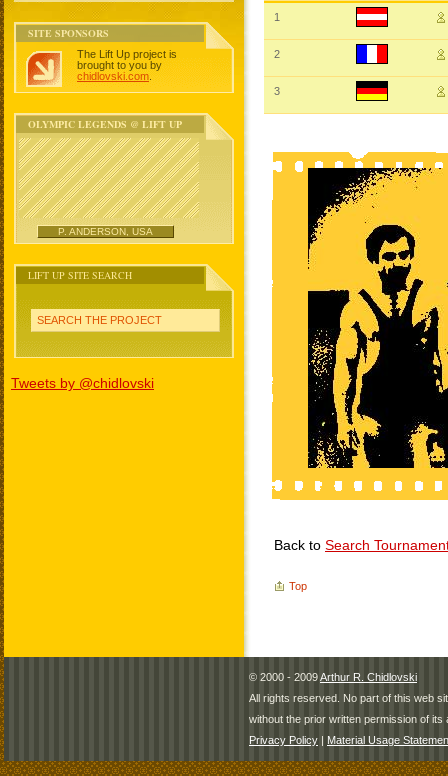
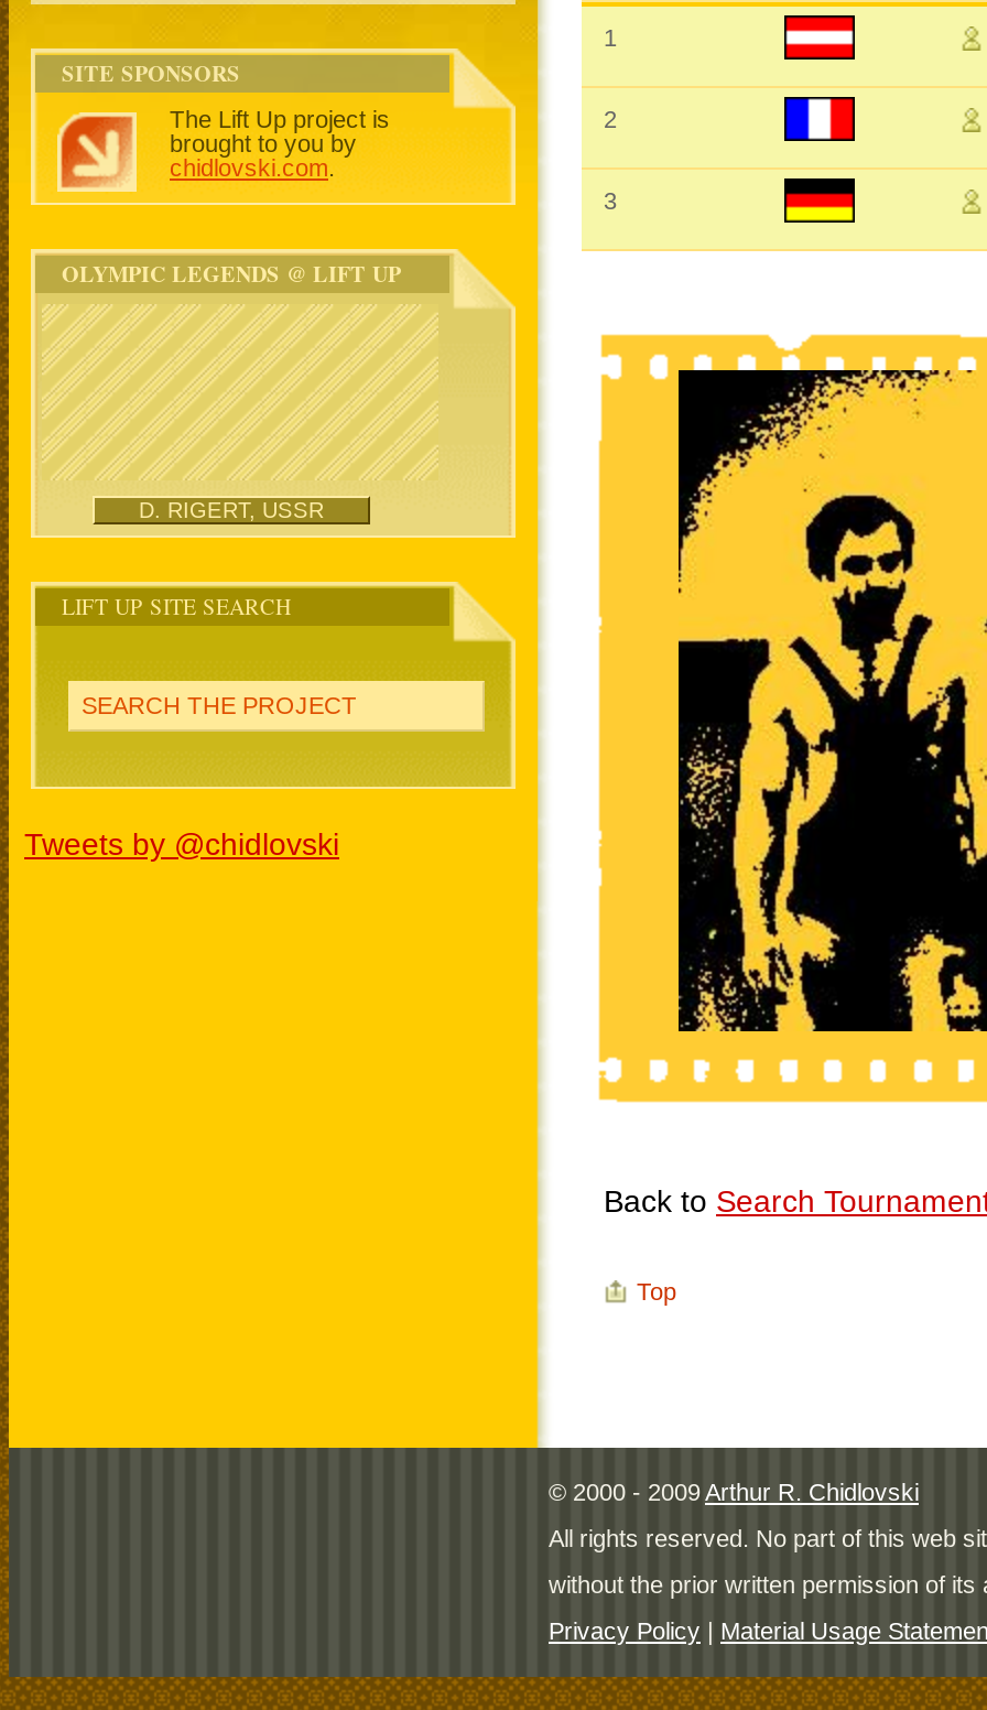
[57,225,152,236] P. ANDERSON, USA -> [139,497,324,521] D. RIGERT, USSR

